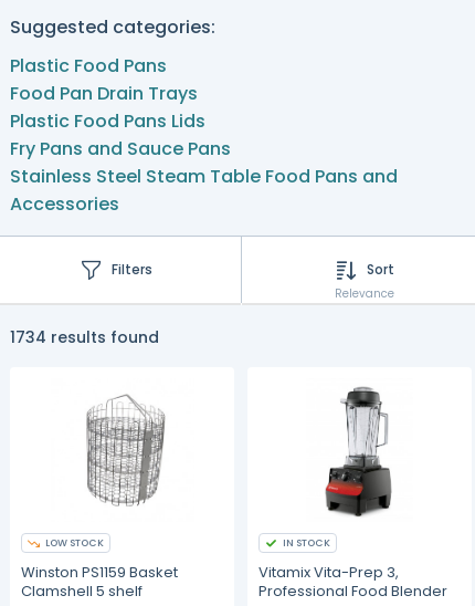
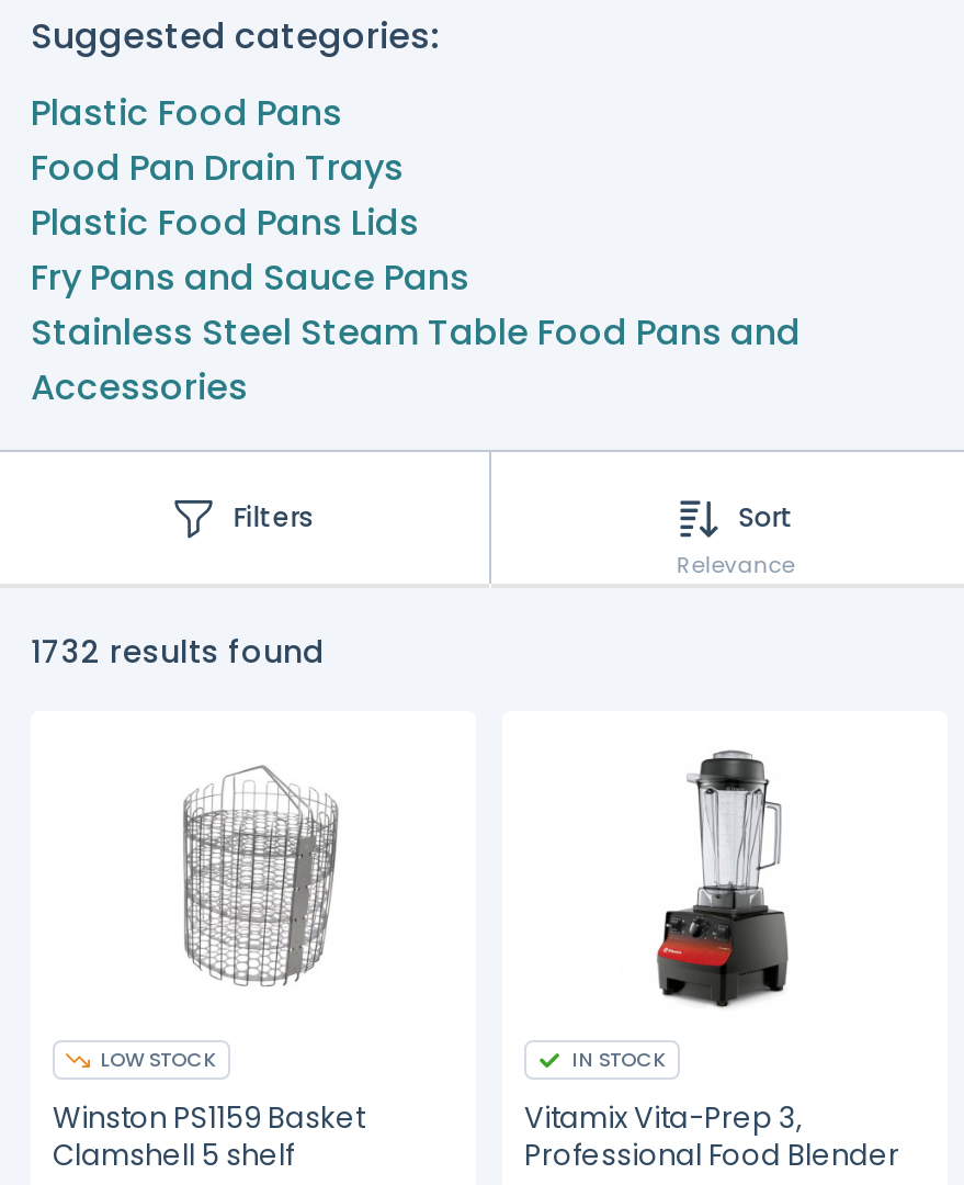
[10,326,159,348] 1734 results found -> [31,630,325,674] 1732 results found

